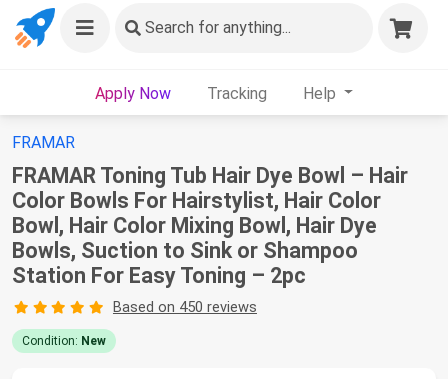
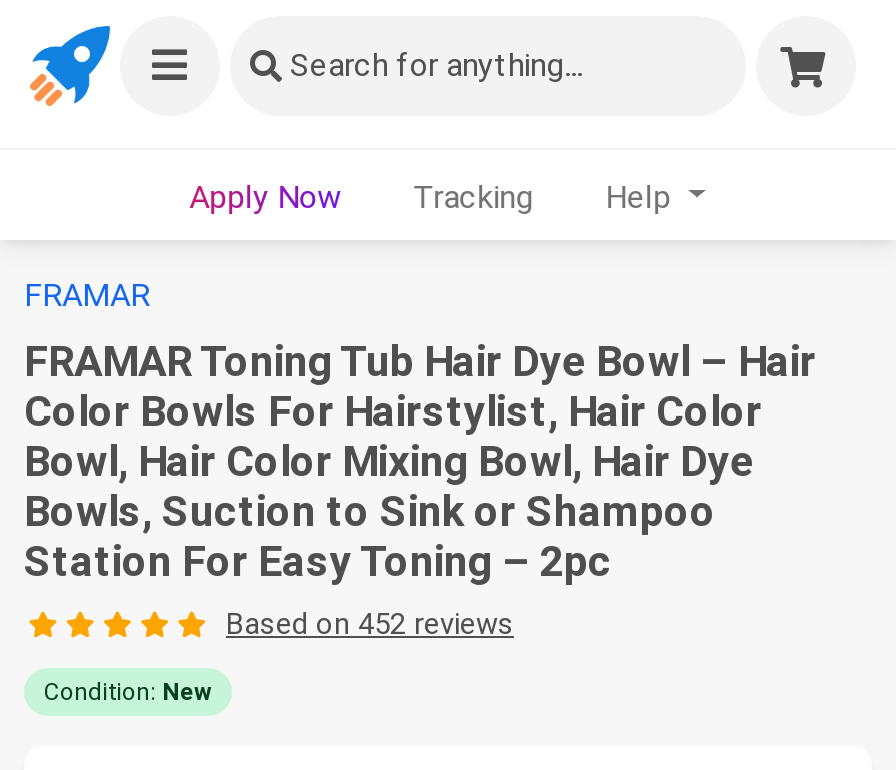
[113,298,257,316] Based on 450 reviews -> [226,606,514,642] Based on 452 reviews

